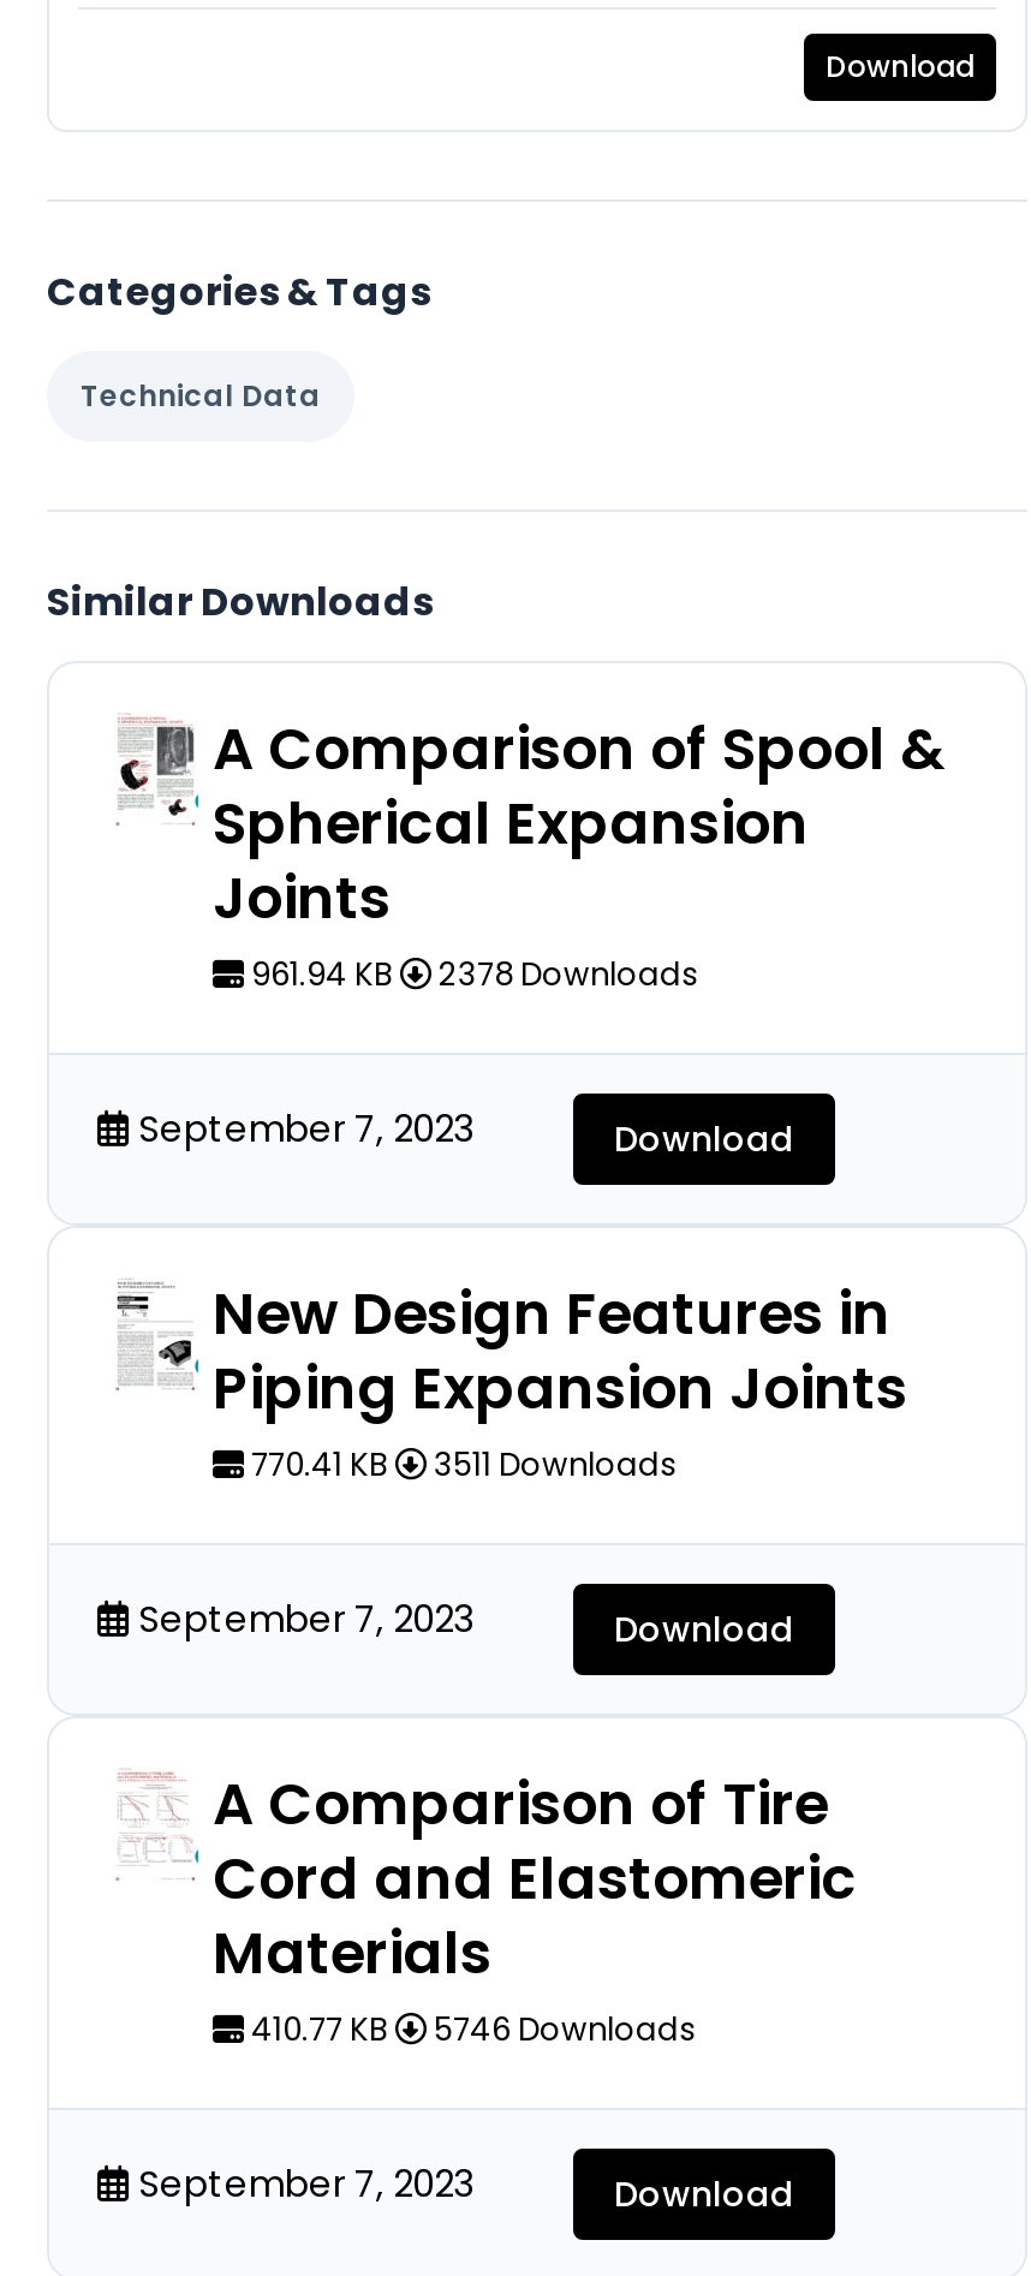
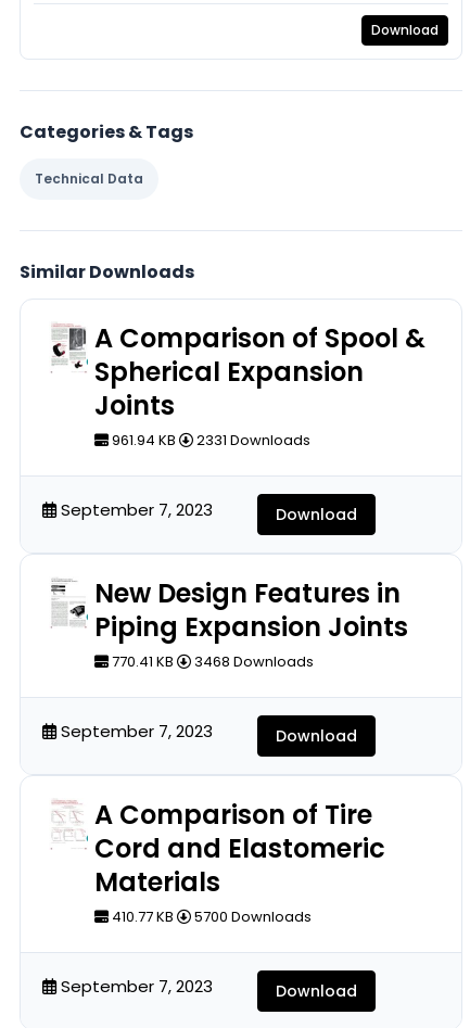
[244,952,698,997] 961.94 KB 2378 Downloads -> [109,430,310,450] 961.94 KB 2331 Downloads
[244,1442,677,1488] 770.41 KB 3511 Downloads -> [109,651,314,672] 770.41 KB 3468 Downloads
[244,2007,696,2052] 410.77 KB 5746 Downloads -> [109,906,312,927] 410.77 KB 5700 Downloads

